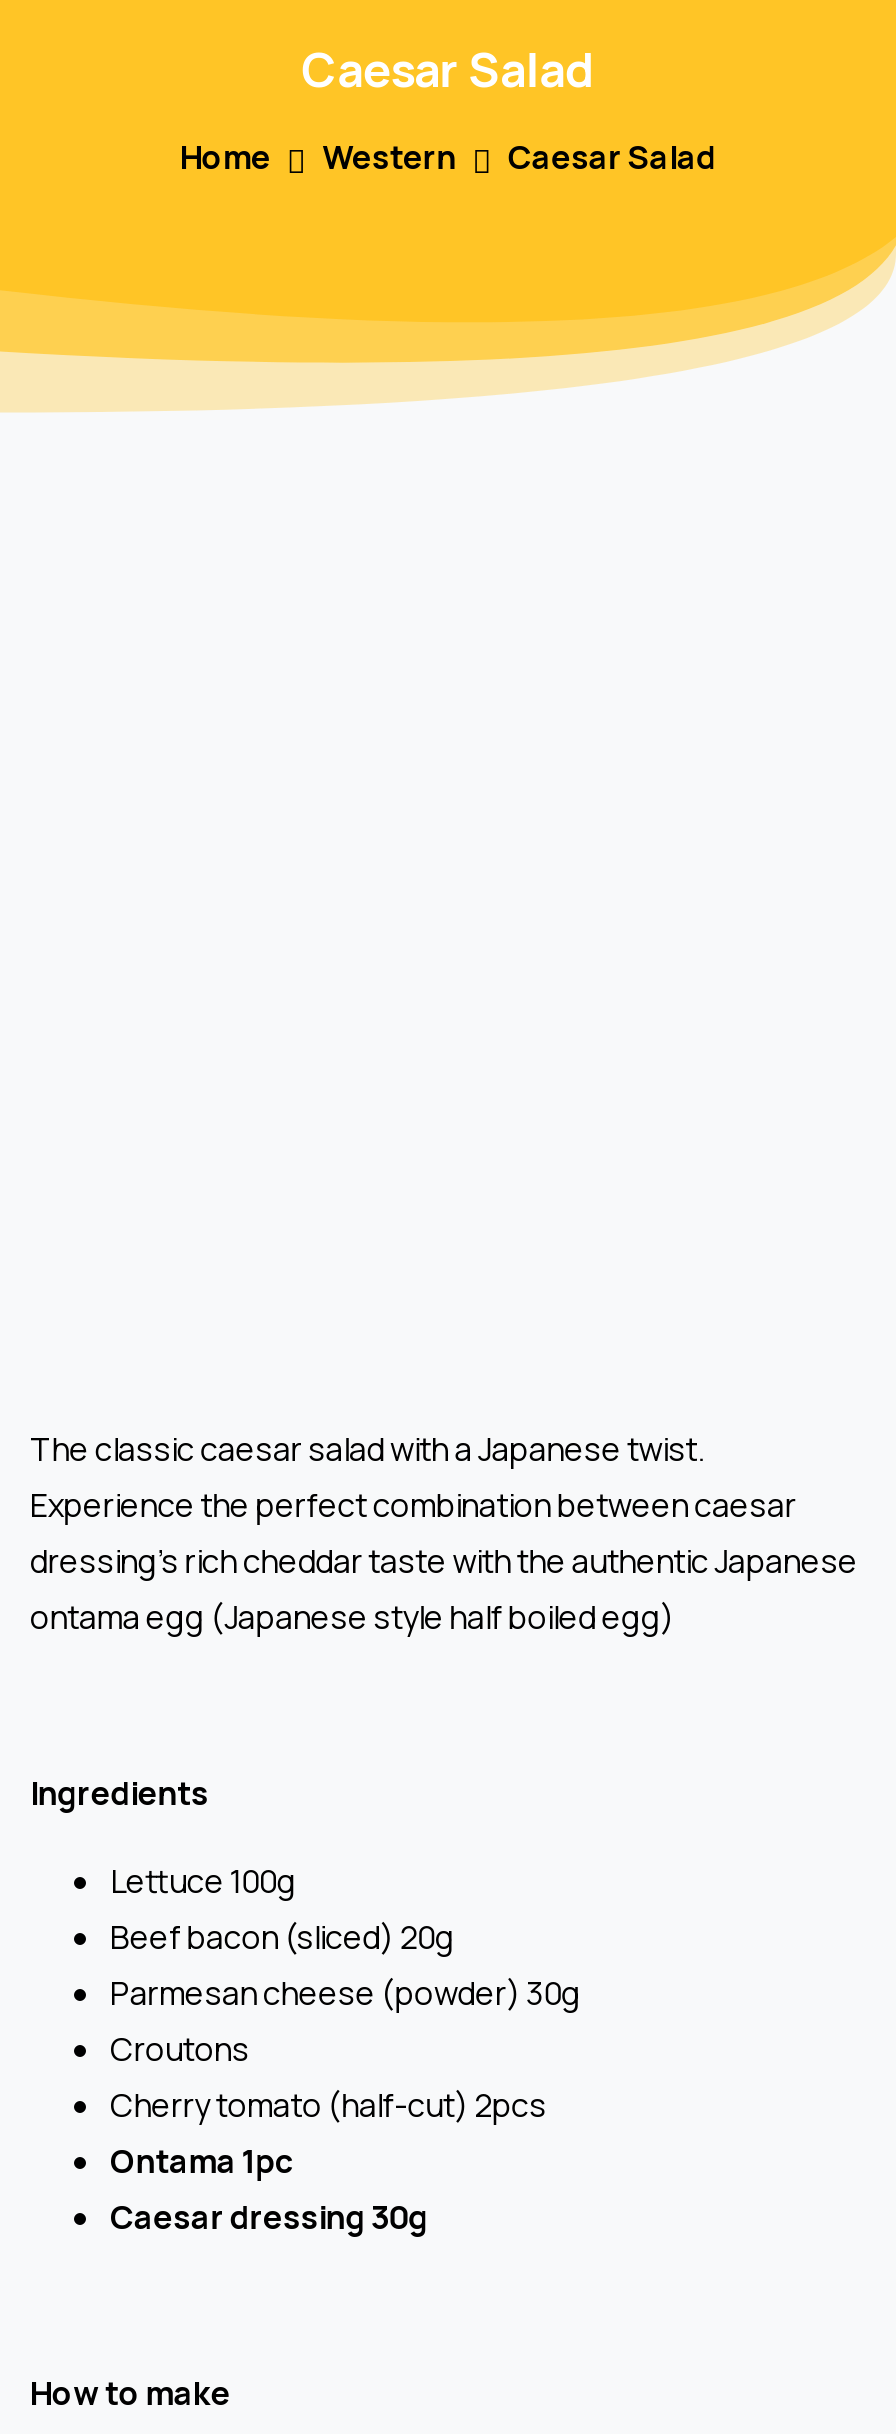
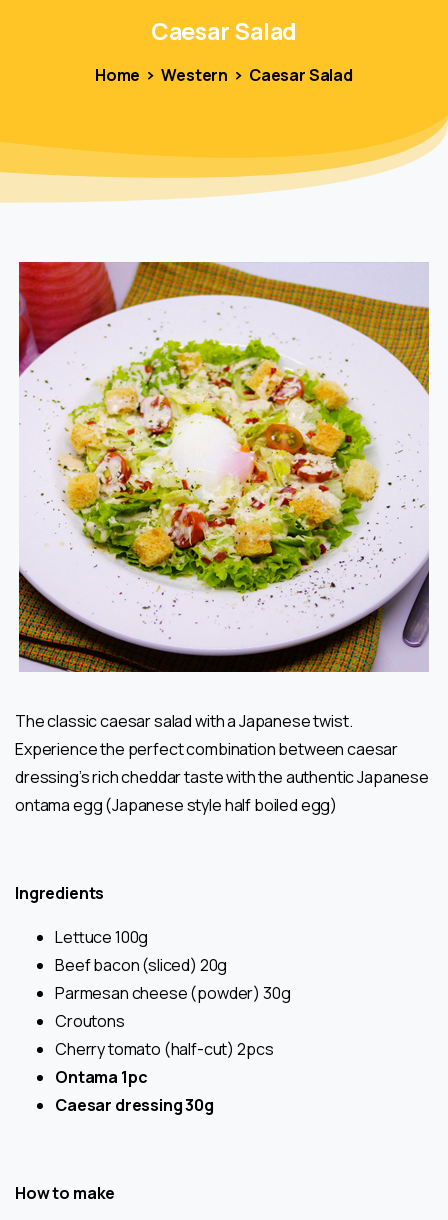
none -> [18,261,430,673] [image]

